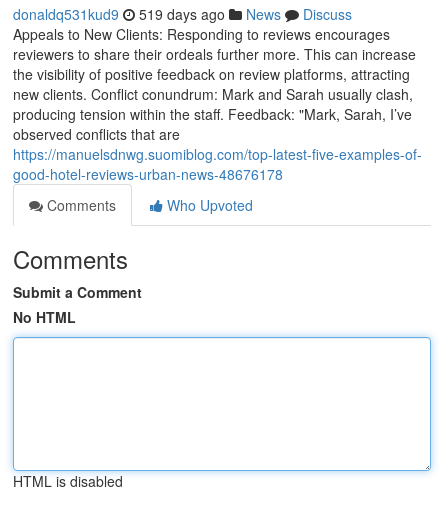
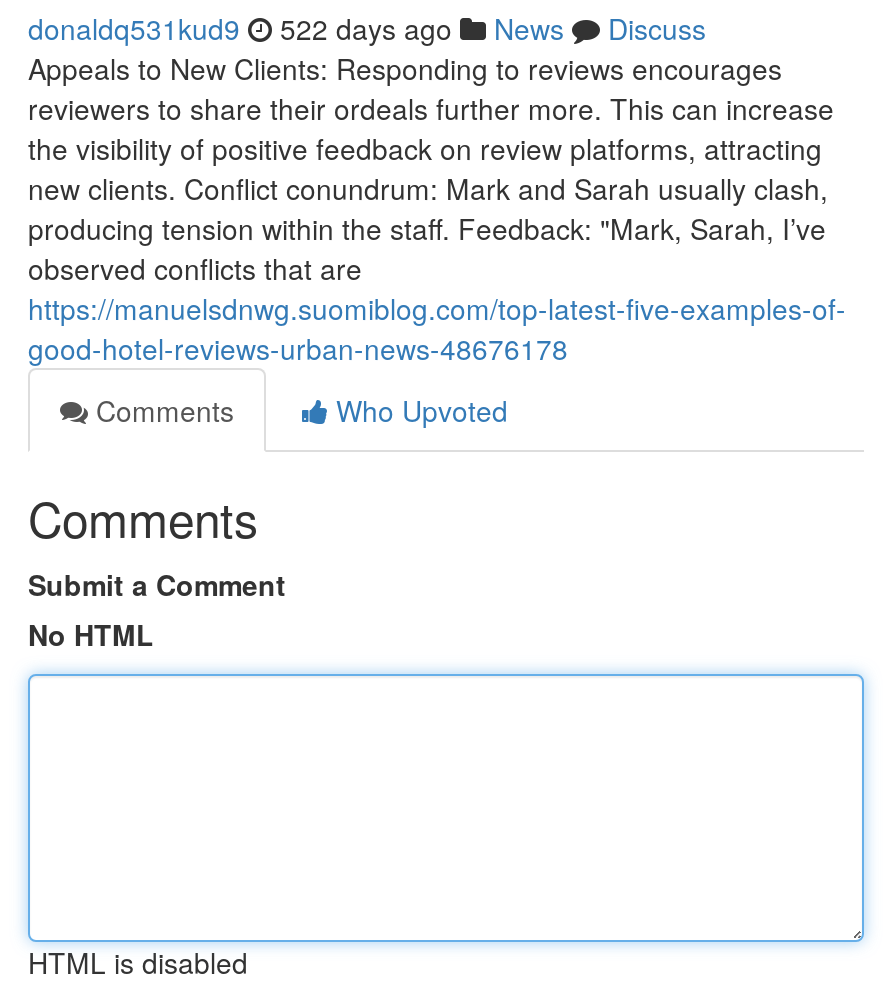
[13,4,352,24] donaldq531kud9 519 days ago News Discuss -> [28,8,706,48] donaldq531kud9 522 days ago News Discuss

